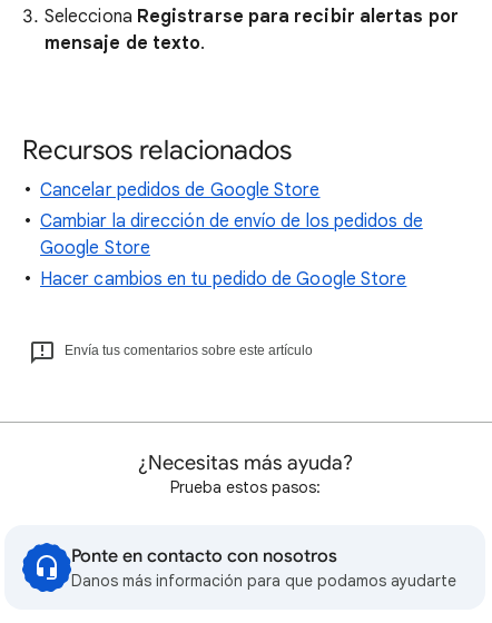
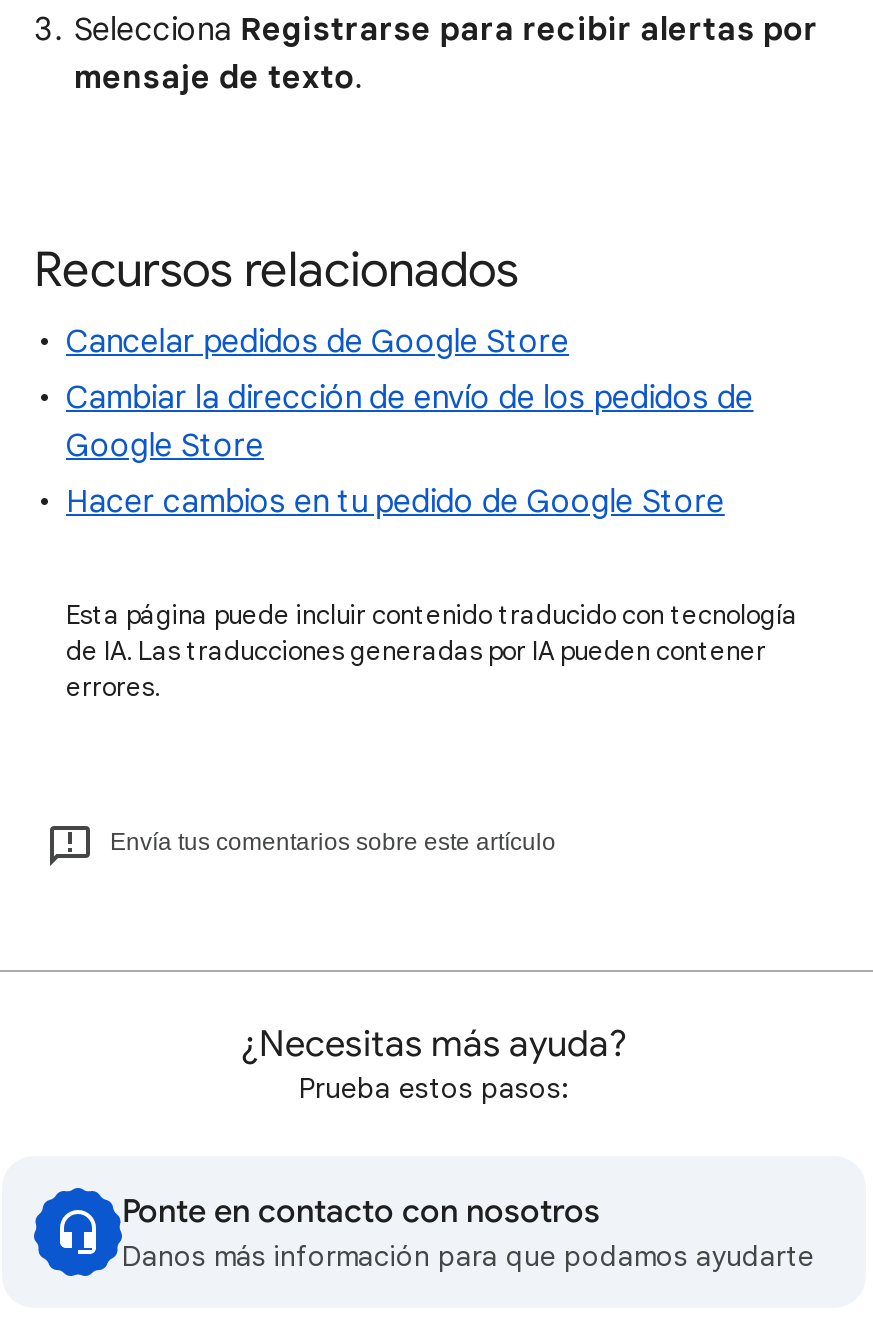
none -> [66,598,798,704] Esta página puede incluir contenido traducido con tecnología | de IA. Las traducciones generadas por IA pueden contener | errores.

